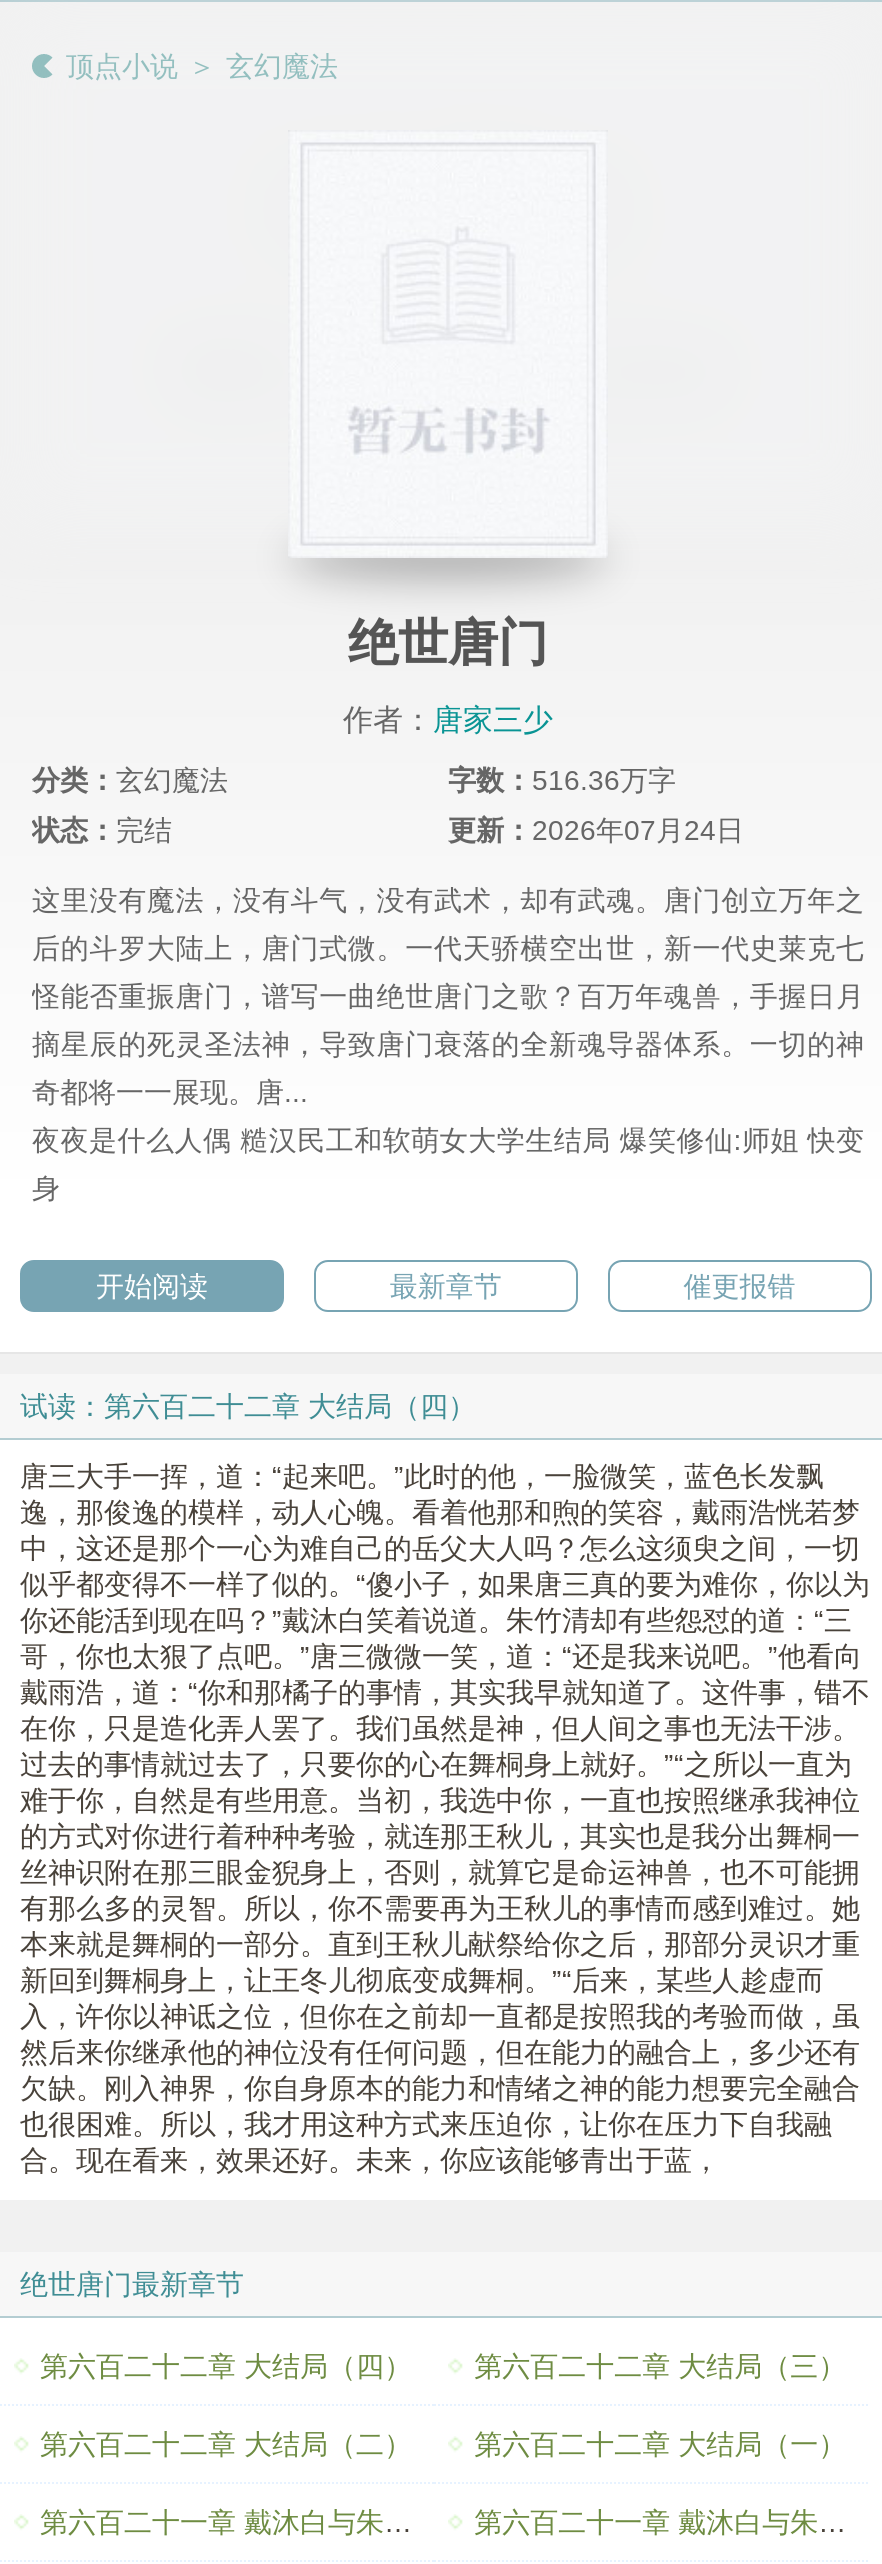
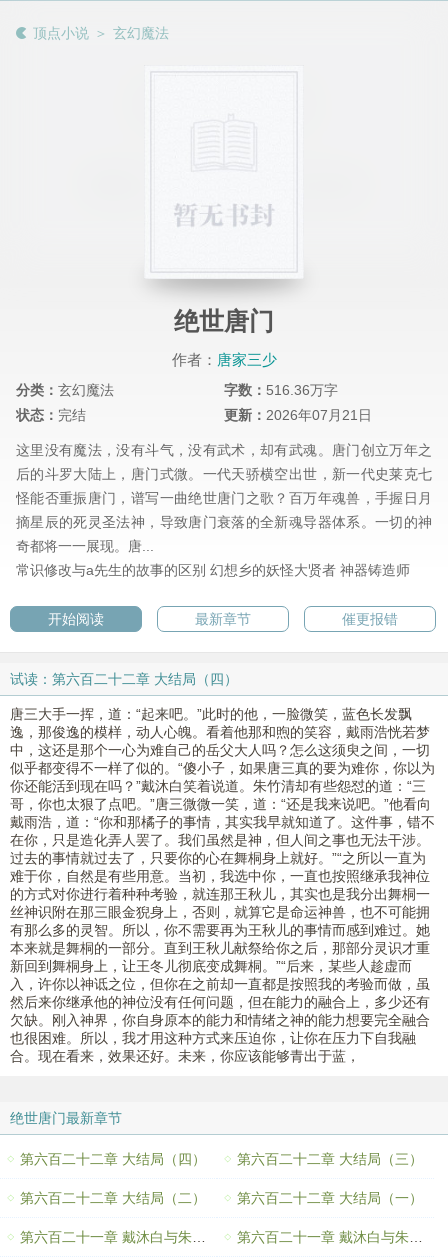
[448,815,744,847] 更新：2026年07月24日 -> [224,407,372,423] 更新：2026年07月21日
[32,1125,864,1205] 夜夜是什么人偶 糙汉民工和软萌女大学生结局 爆笑修仙:师姐 快变 | 身 -> [16,562,410,578] 常识修改与a先生的故事的区别 幻想乡的妖怪大贤者 神器铸造师

